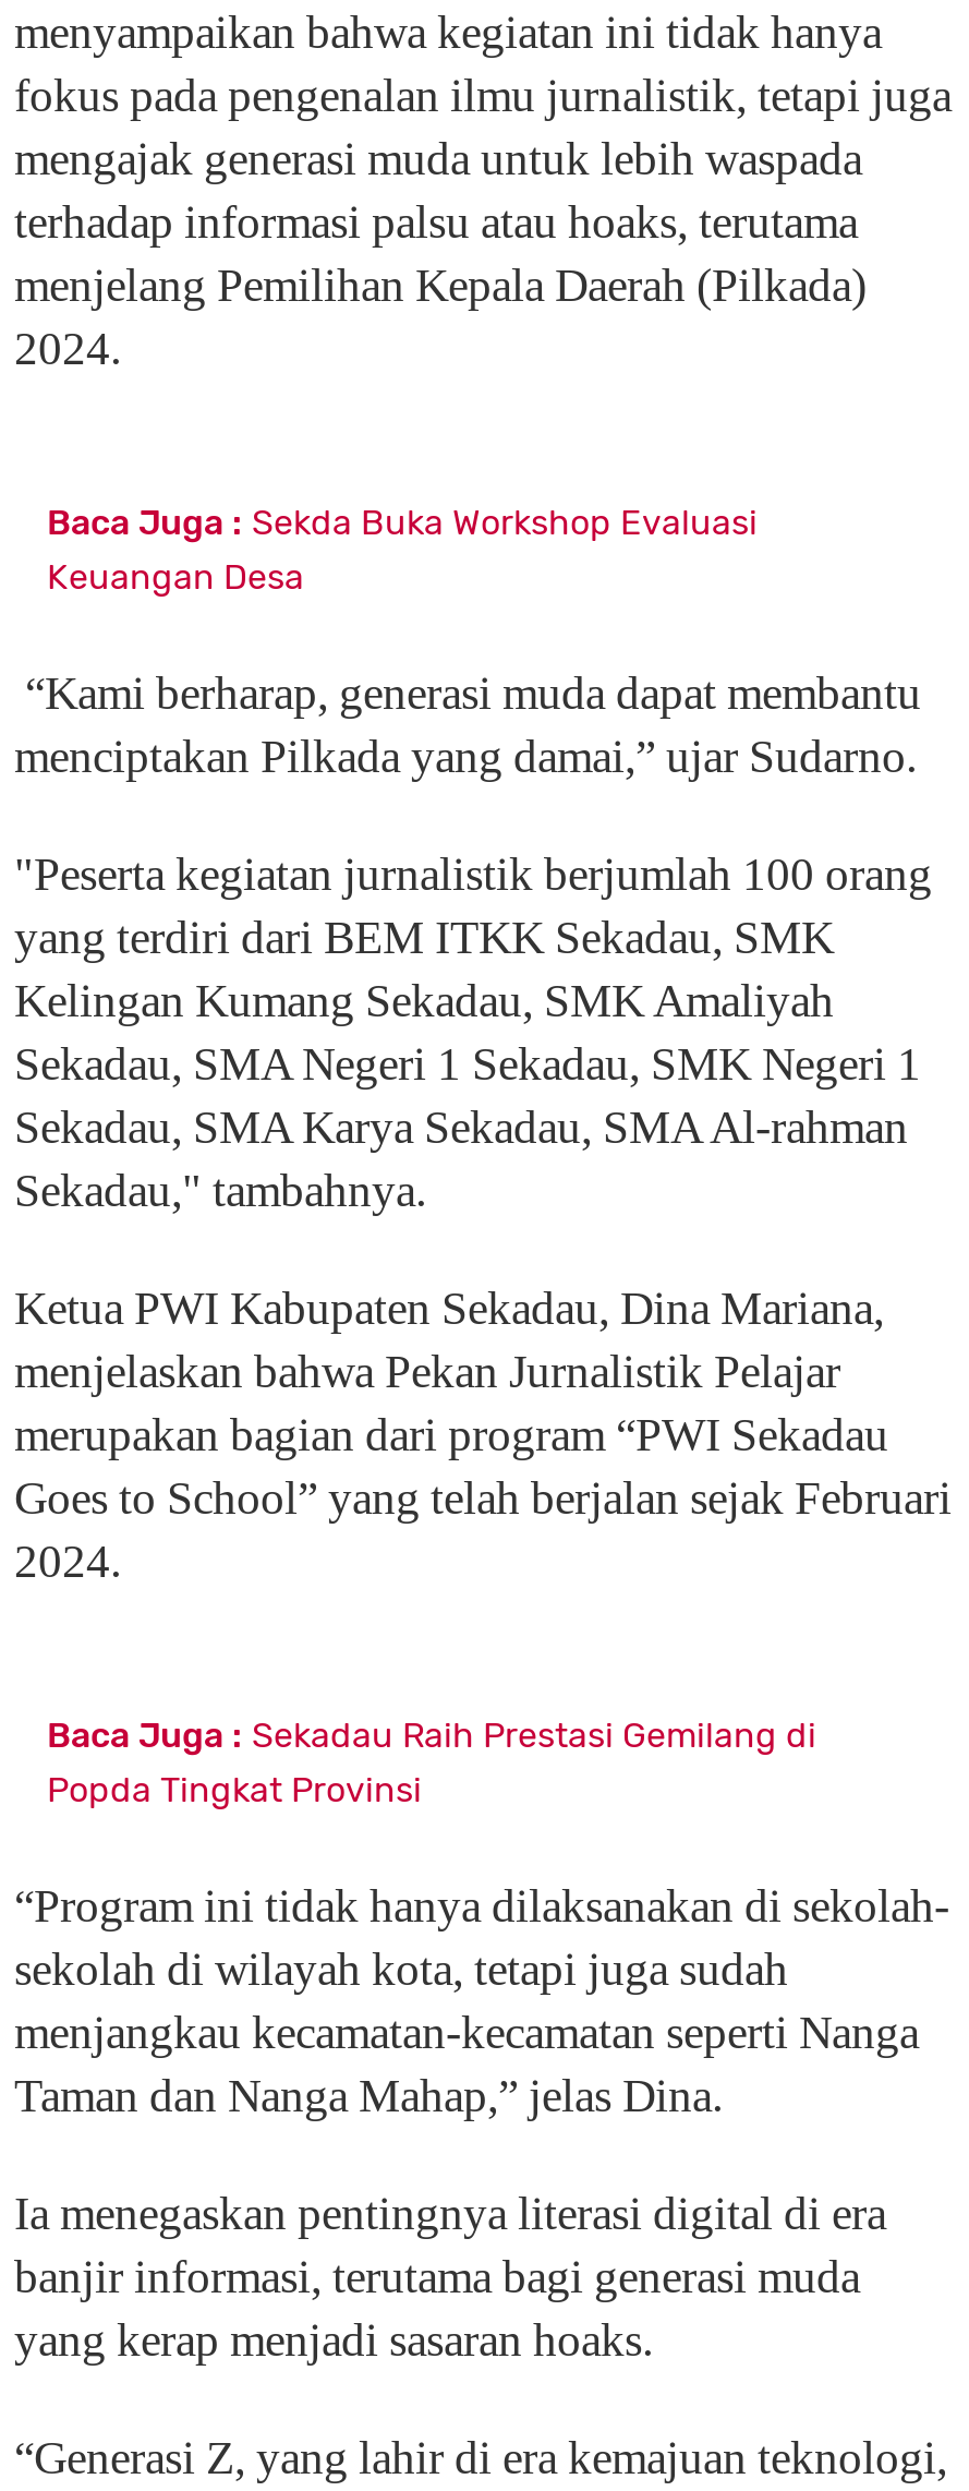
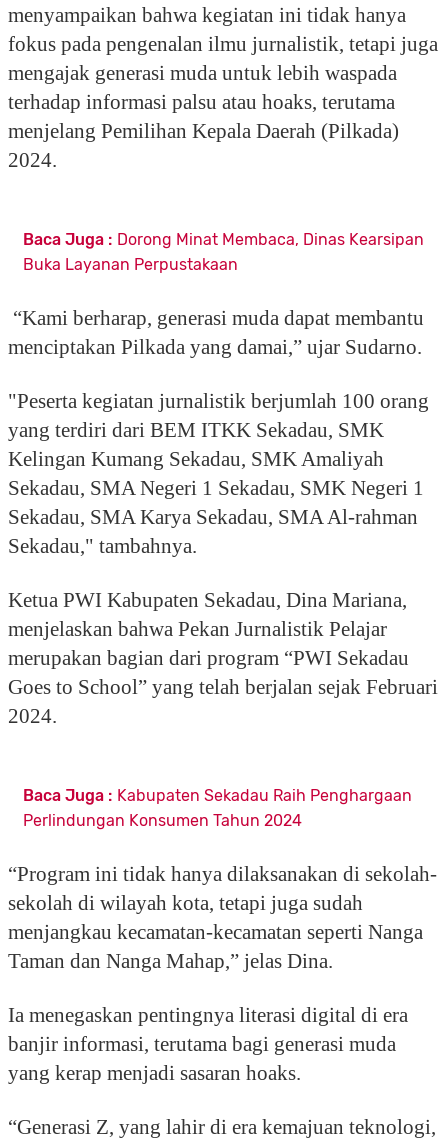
[47,502,758,598] Baca Juga : Sekda Buka Workshop Evaluasi | Keuangan Desa -> [23,230,424,274] Baca Juga : Dorong Minat Membaca, Dinas Kearsipan | Buka Layanan Perpustakaan
[47,1714,816,1810] Baca Juga : Sekadau Raih Prestasi Gemilang di | Popda Tingkat Provinsi -> [23,786,412,830] Baca Juga : Kabupaten Sekadau Raih Penghargaan | Perlindungan Konsumen Tahun 2024

